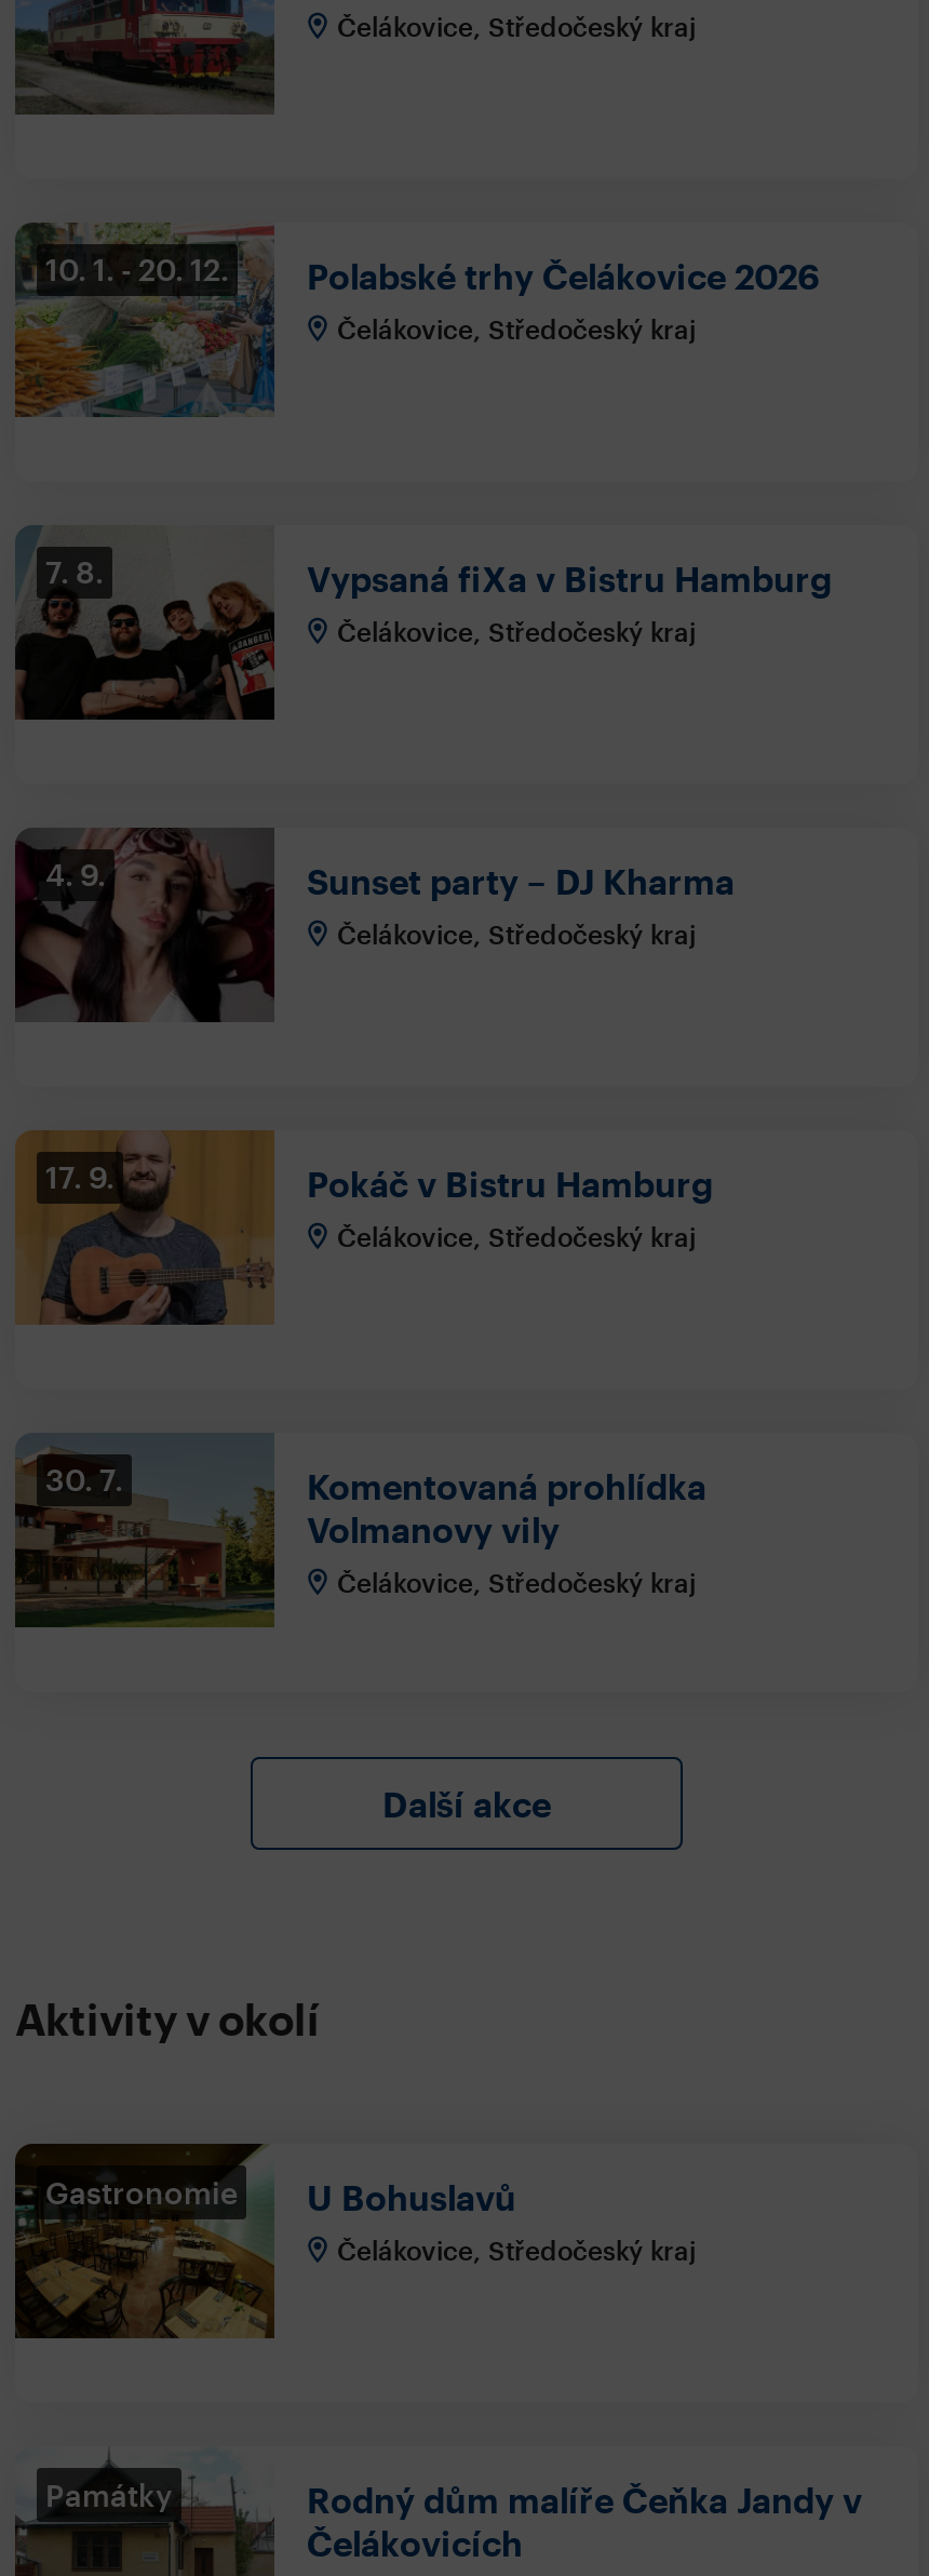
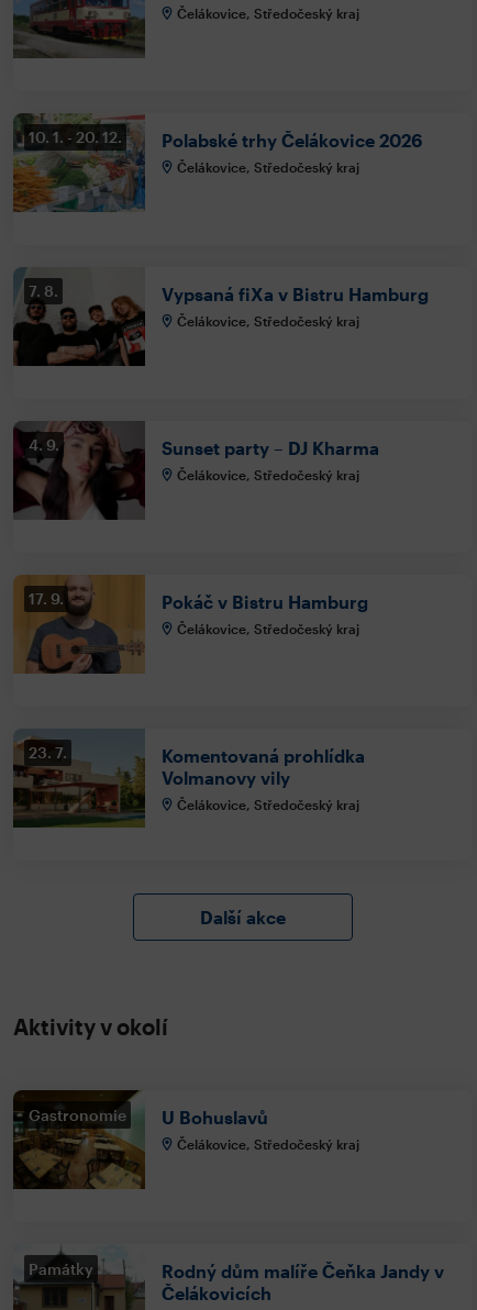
[45,1462,123,1499] 30. 7. -> [29,743,67,762] 23. 7.

